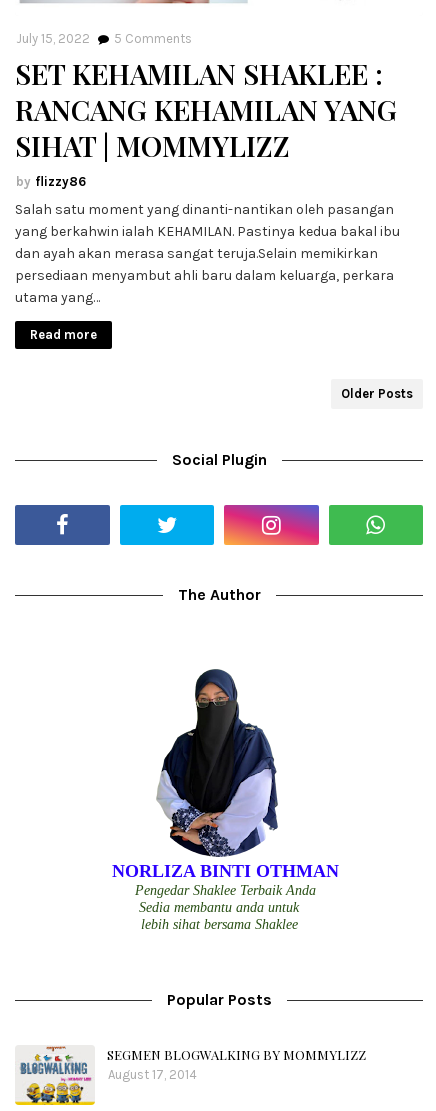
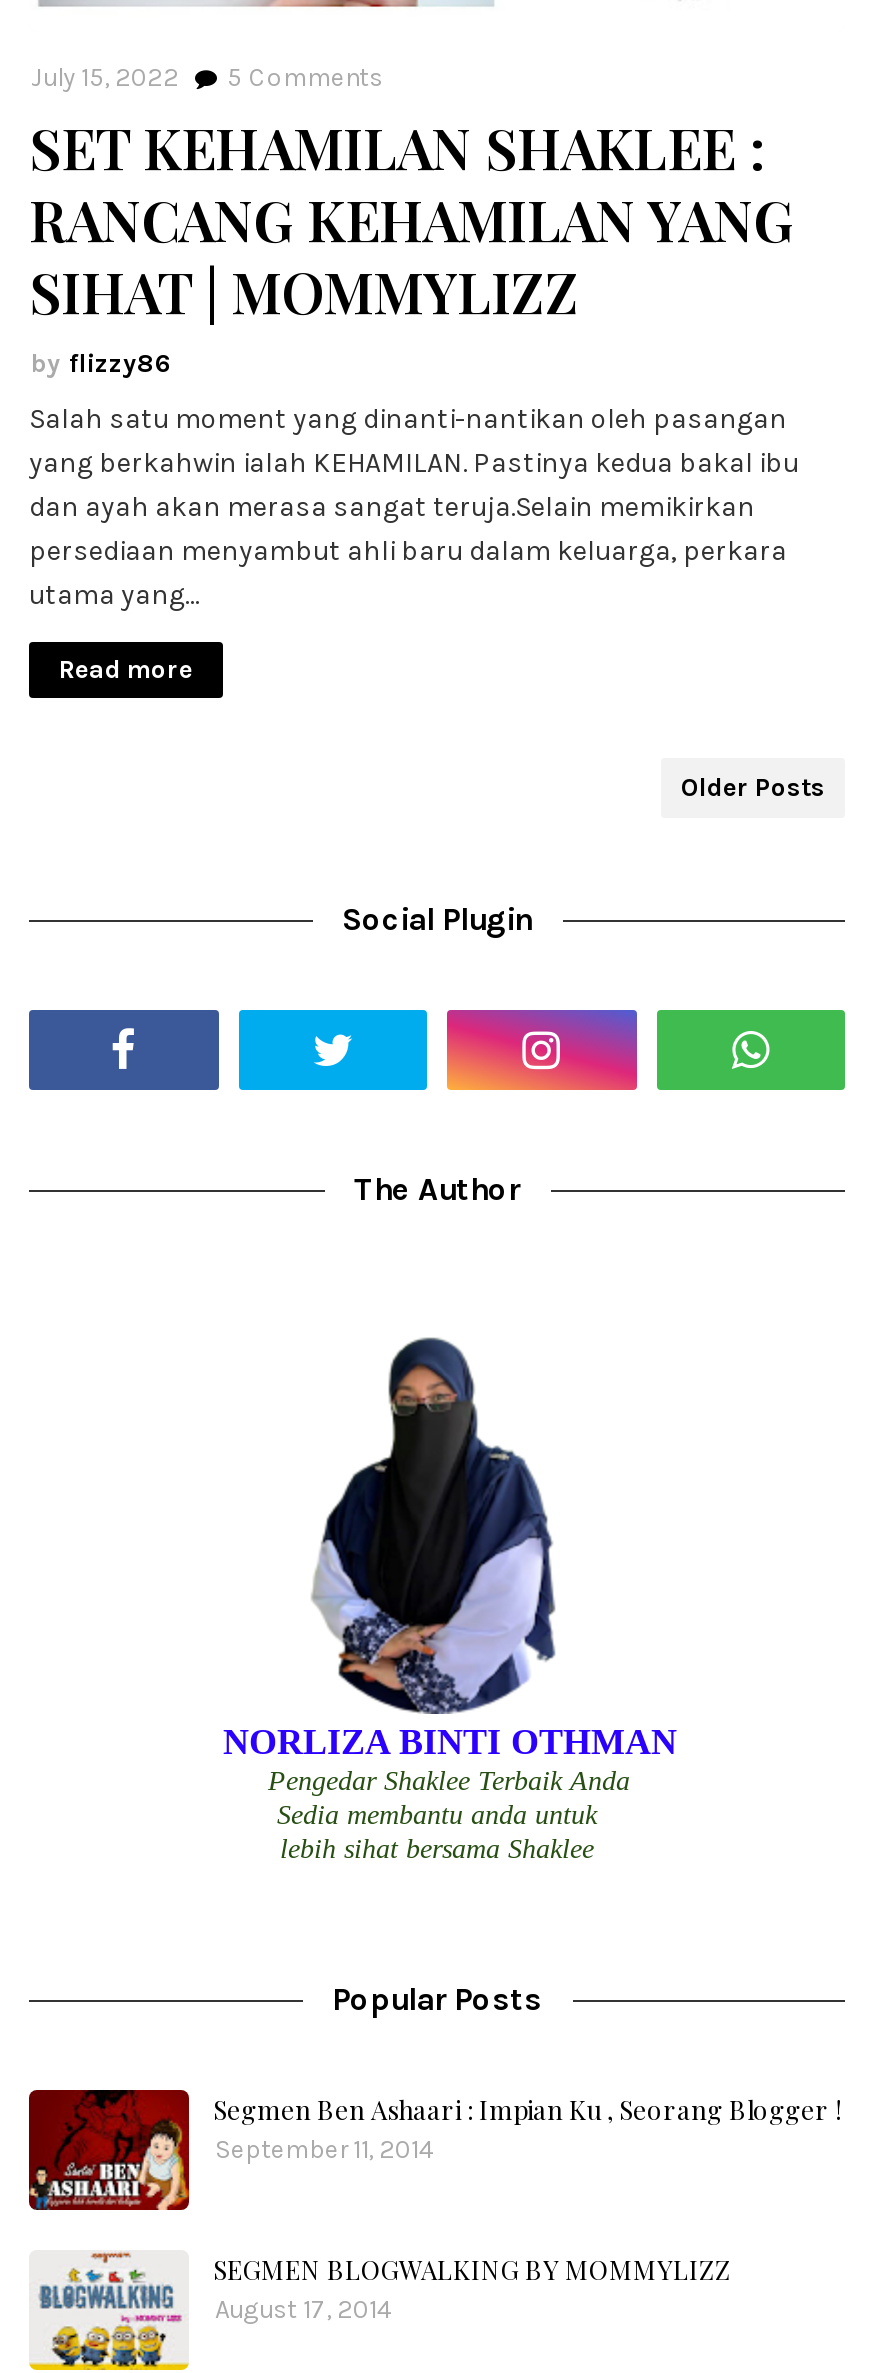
none -> [27,2088,841,2212] [image] | Segmen Ben Ashaari : Impian Ku , Seorang Blogger ! | September 11, 2014

